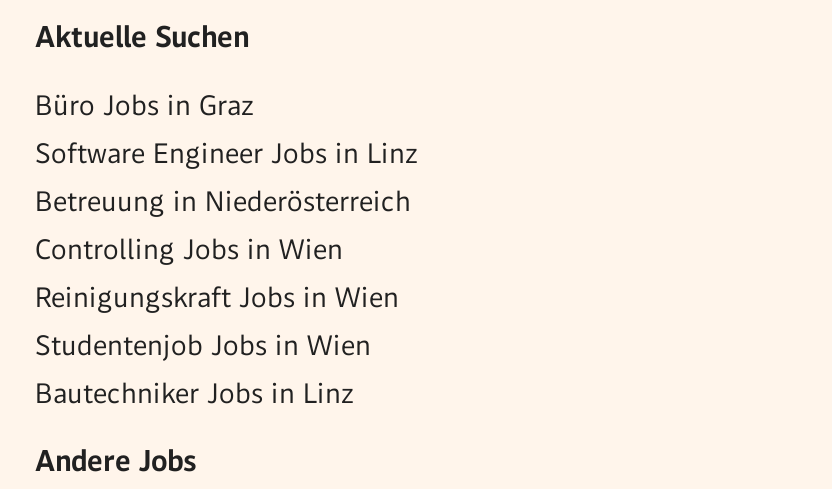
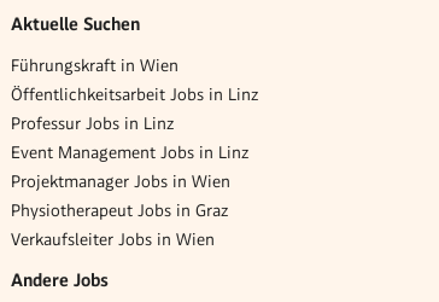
[35,89,253,121] Büro Jobs in Graz -> [11,56,178,75] Führungskraft in Wien
[35,137,417,169] Software Engineer Jobs in Linz -> [11,85,258,104] Öffentlichkeitsarbeit Jobs in Linz
[35,185,411,217] Betreuung in Niederösterreich -> [11,114,174,133] Professur Jobs in Linz
[35,233,343,265] Controlling Jobs in Wien -> [11,143,248,162] Event Management Jobs in Linz
[35,281,399,313] Reinigungskraft Jobs in Wien -> [11,172,230,191] Projektmanager Jobs in Wien
[35,329,371,361] Studentenjob Jobs in Wien -> [11,201,228,220] Physiotherapeut Jobs in Graz
[35,377,353,409] Bautechniker Jobs in Linz -> [11,230,215,249] Verkaufsleiter Jobs in Wien

